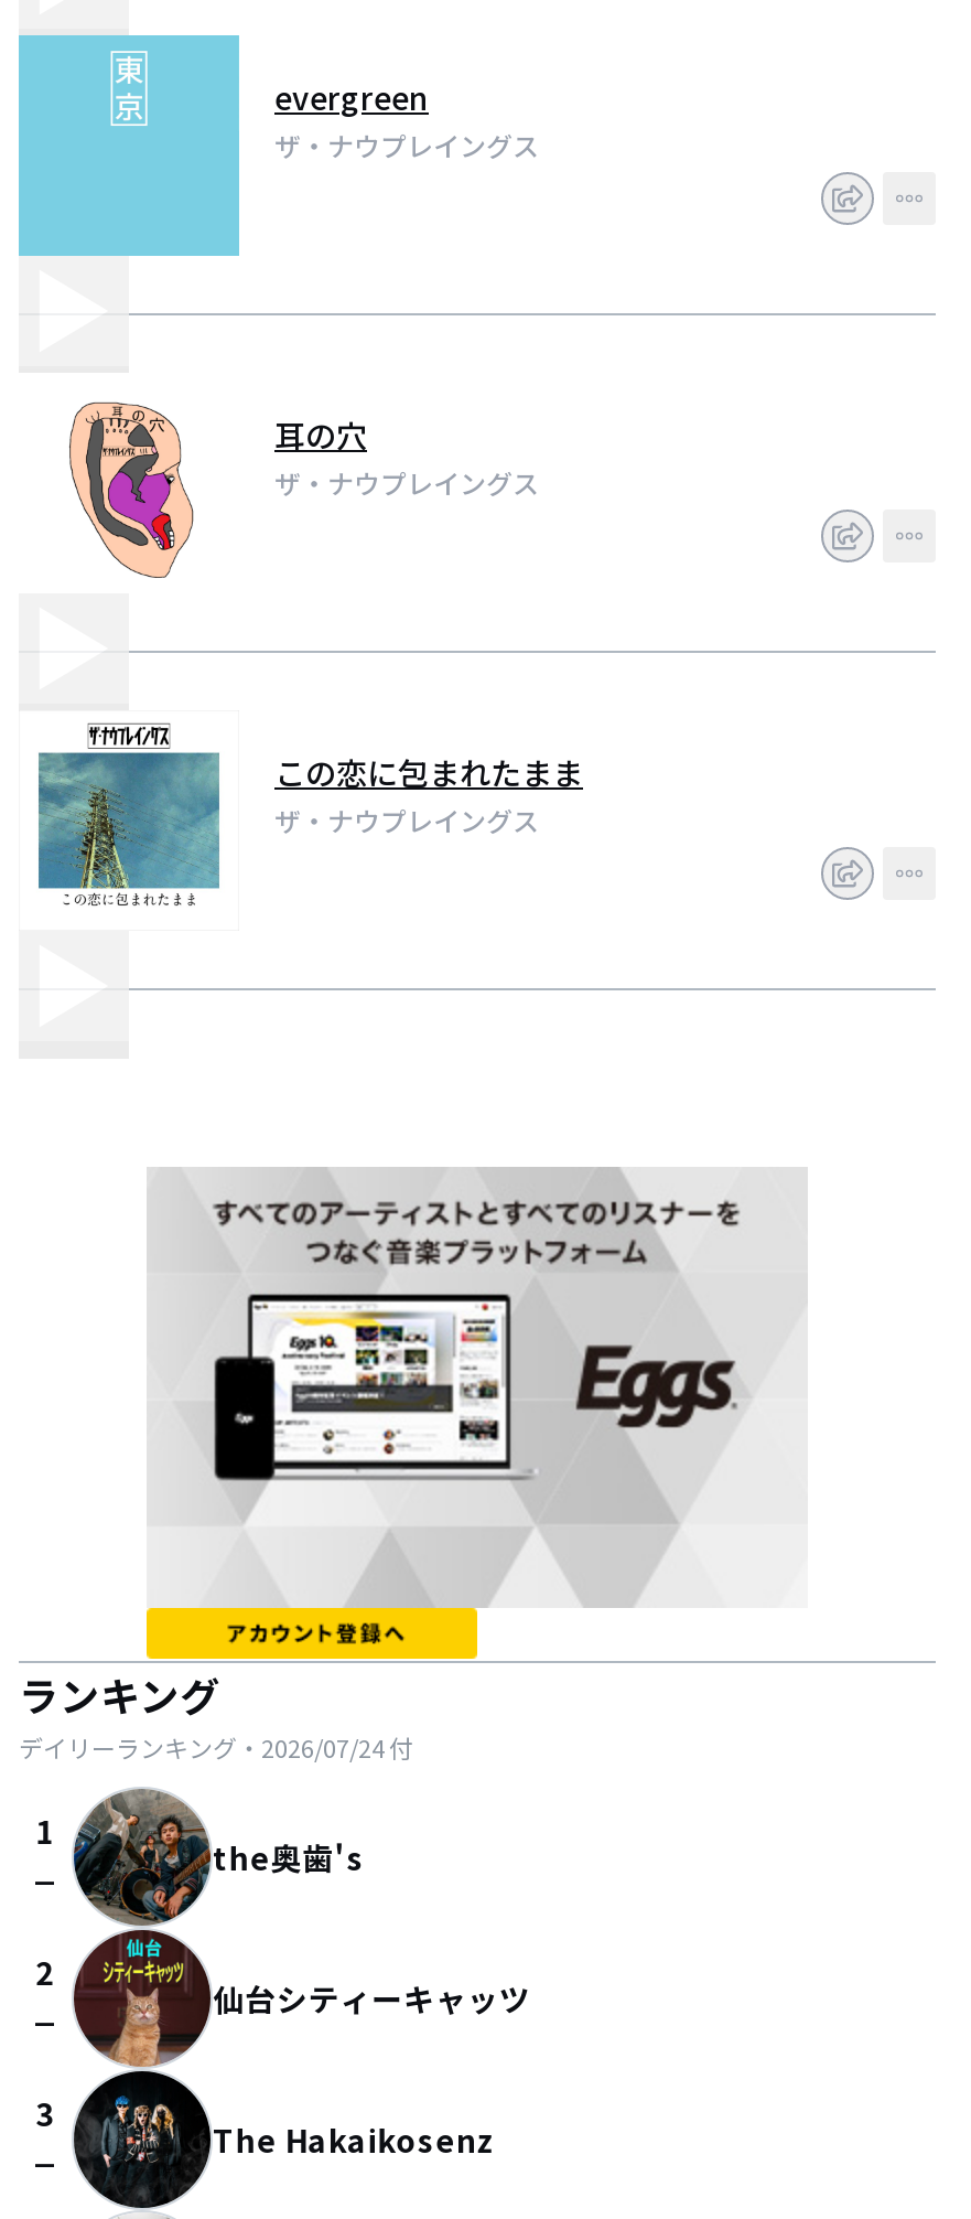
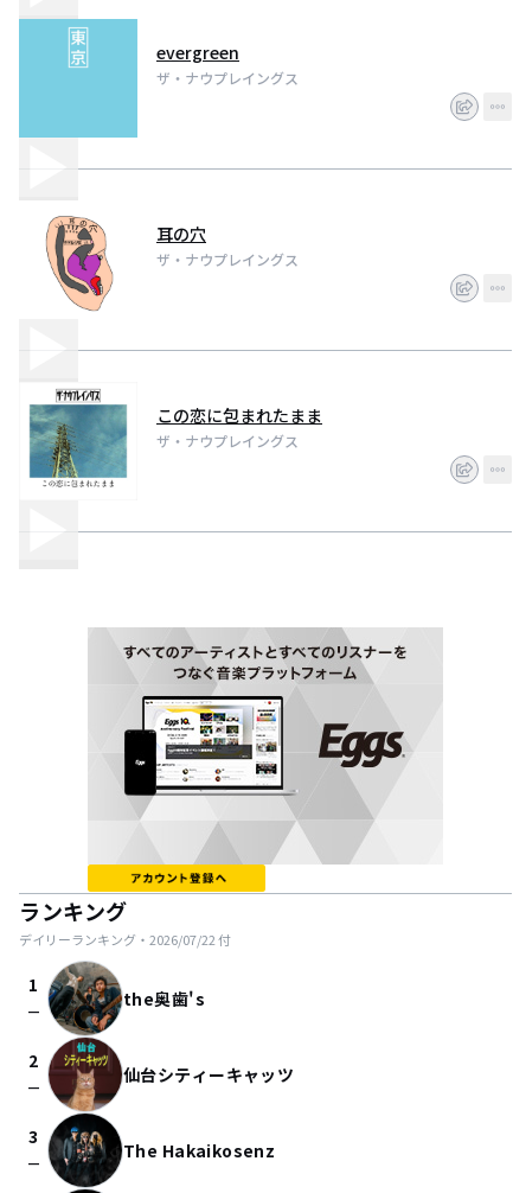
[19,1729,413,1765] デイリーランキング・2026/07/24付 -> [19,930,231,949] デイリーランキング・2026/07/22付

